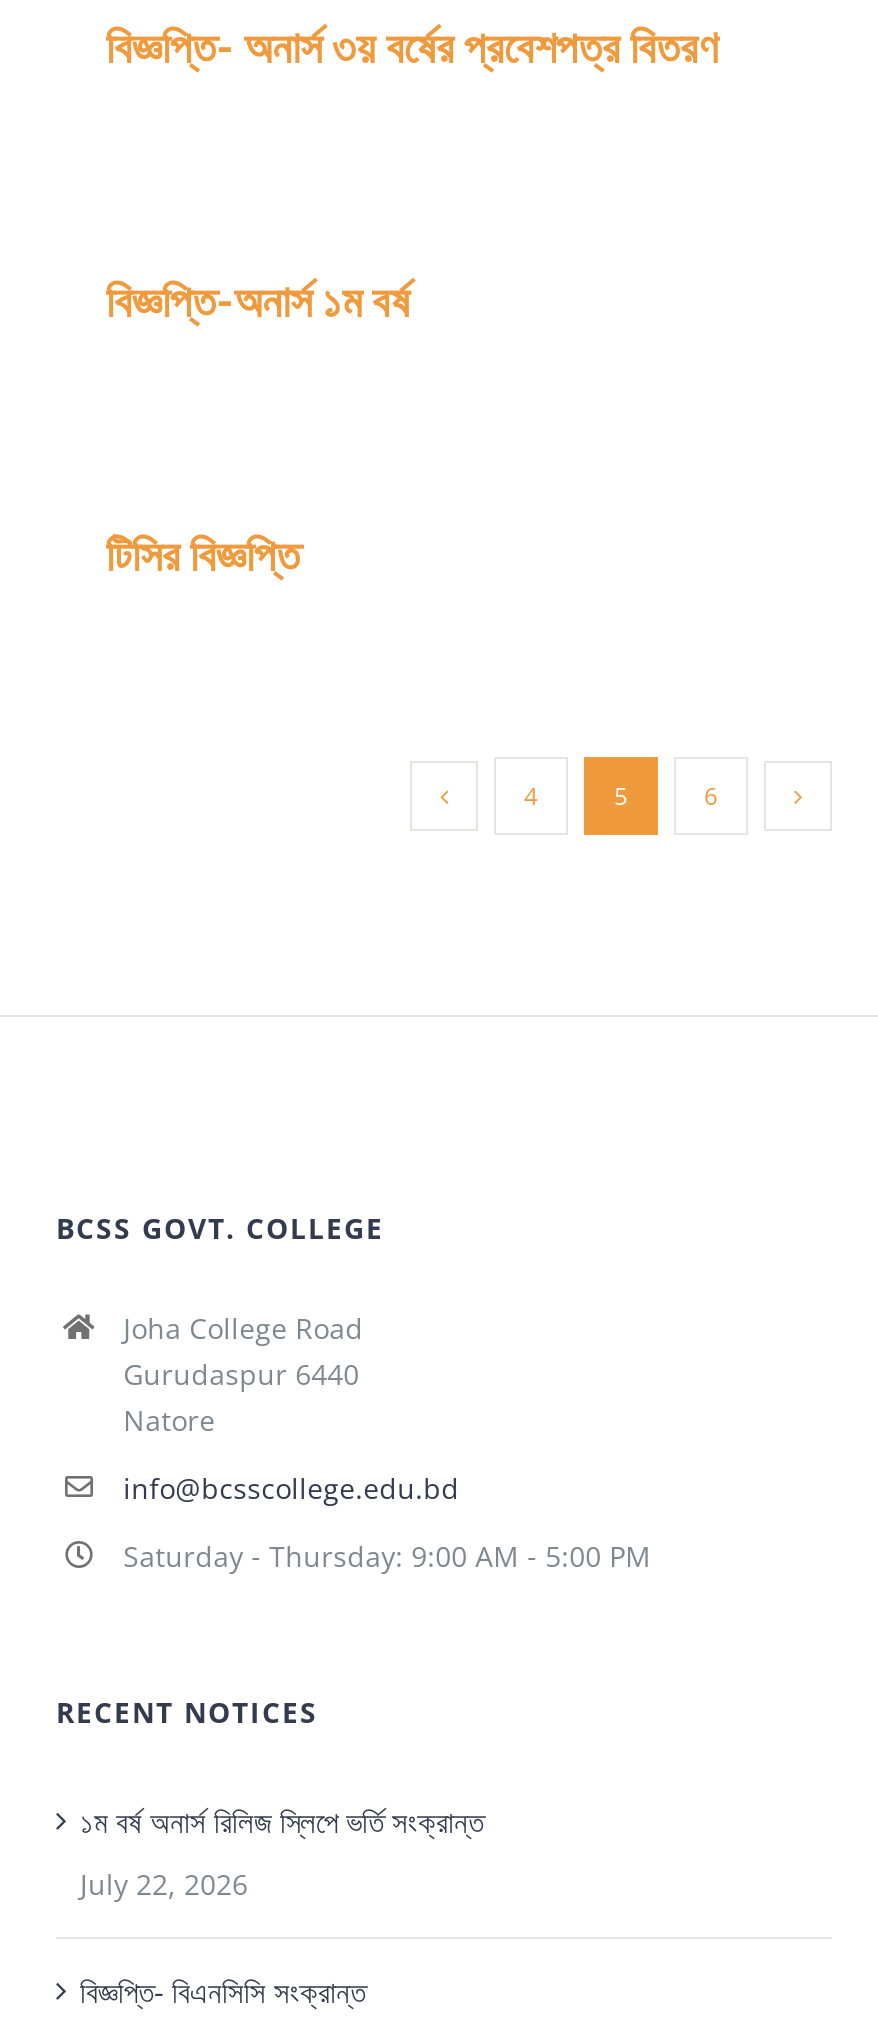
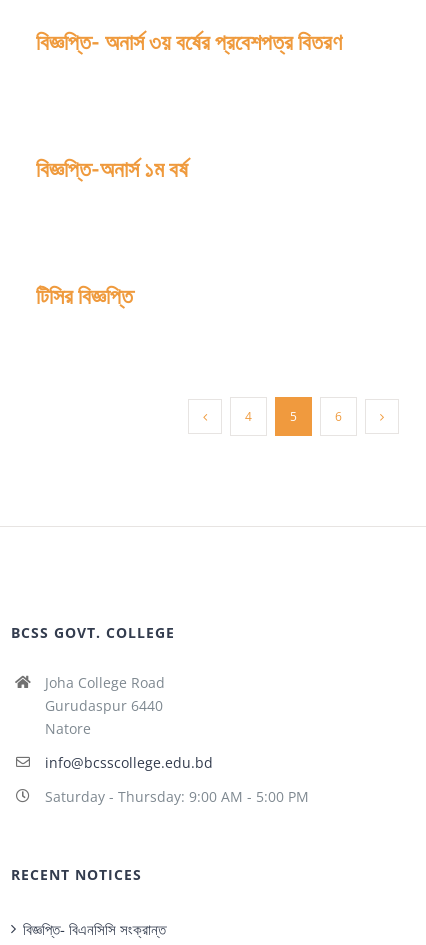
[80,1800,484,1902] ১ম বর্ষ অনার্স রিলিজ স্লিপে ভর্তি সংক্রান্ত | July 22, 2026 -> none

